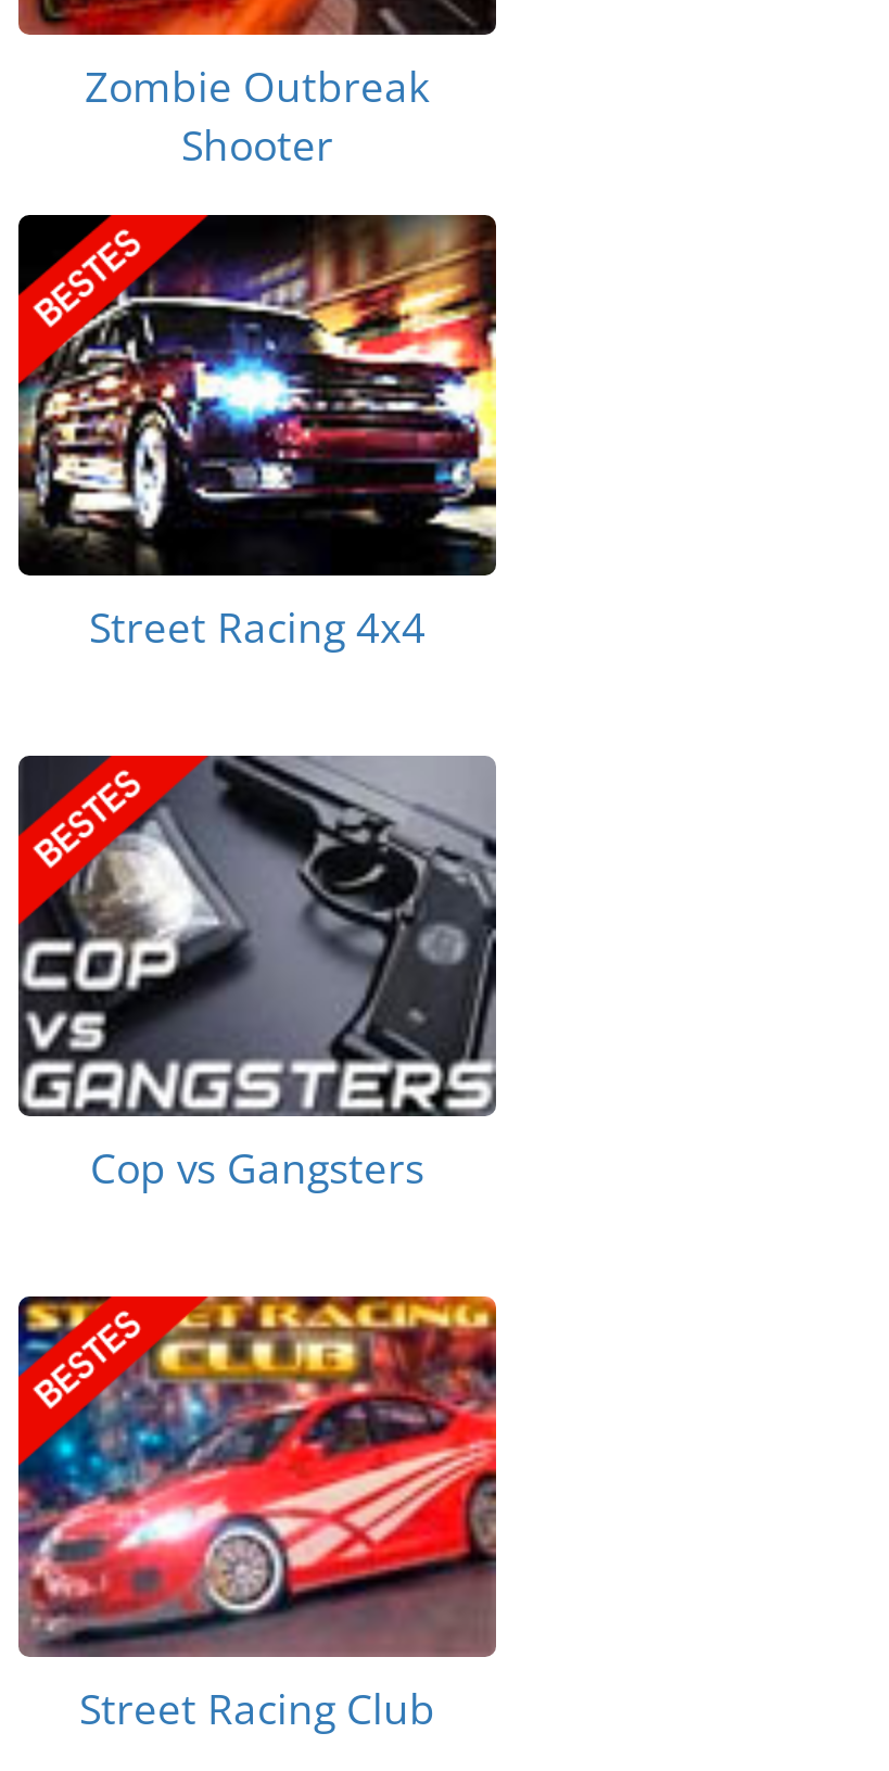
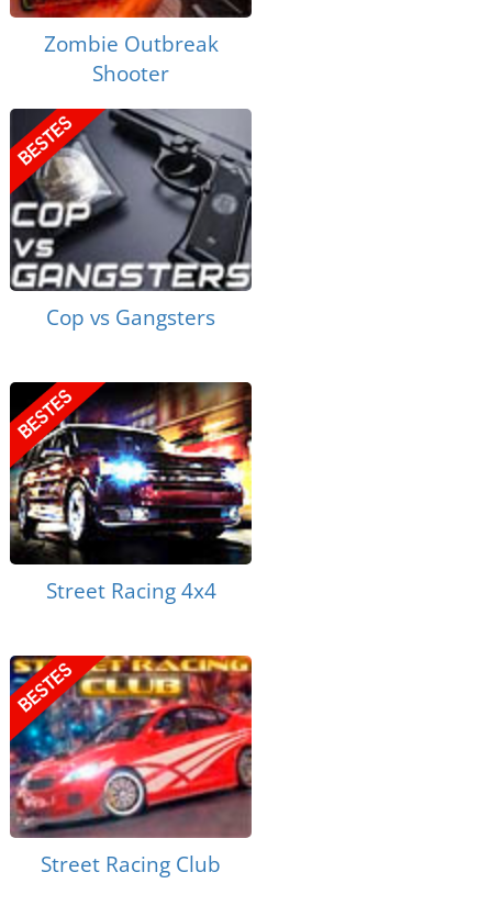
moved [18,213,496,656] -> [10,381,253,605]: [image] | Street Racing 4x4
moved [16,751,500,1197] -> [9,107,254,332]: [image] | Cop vs Gangsters

